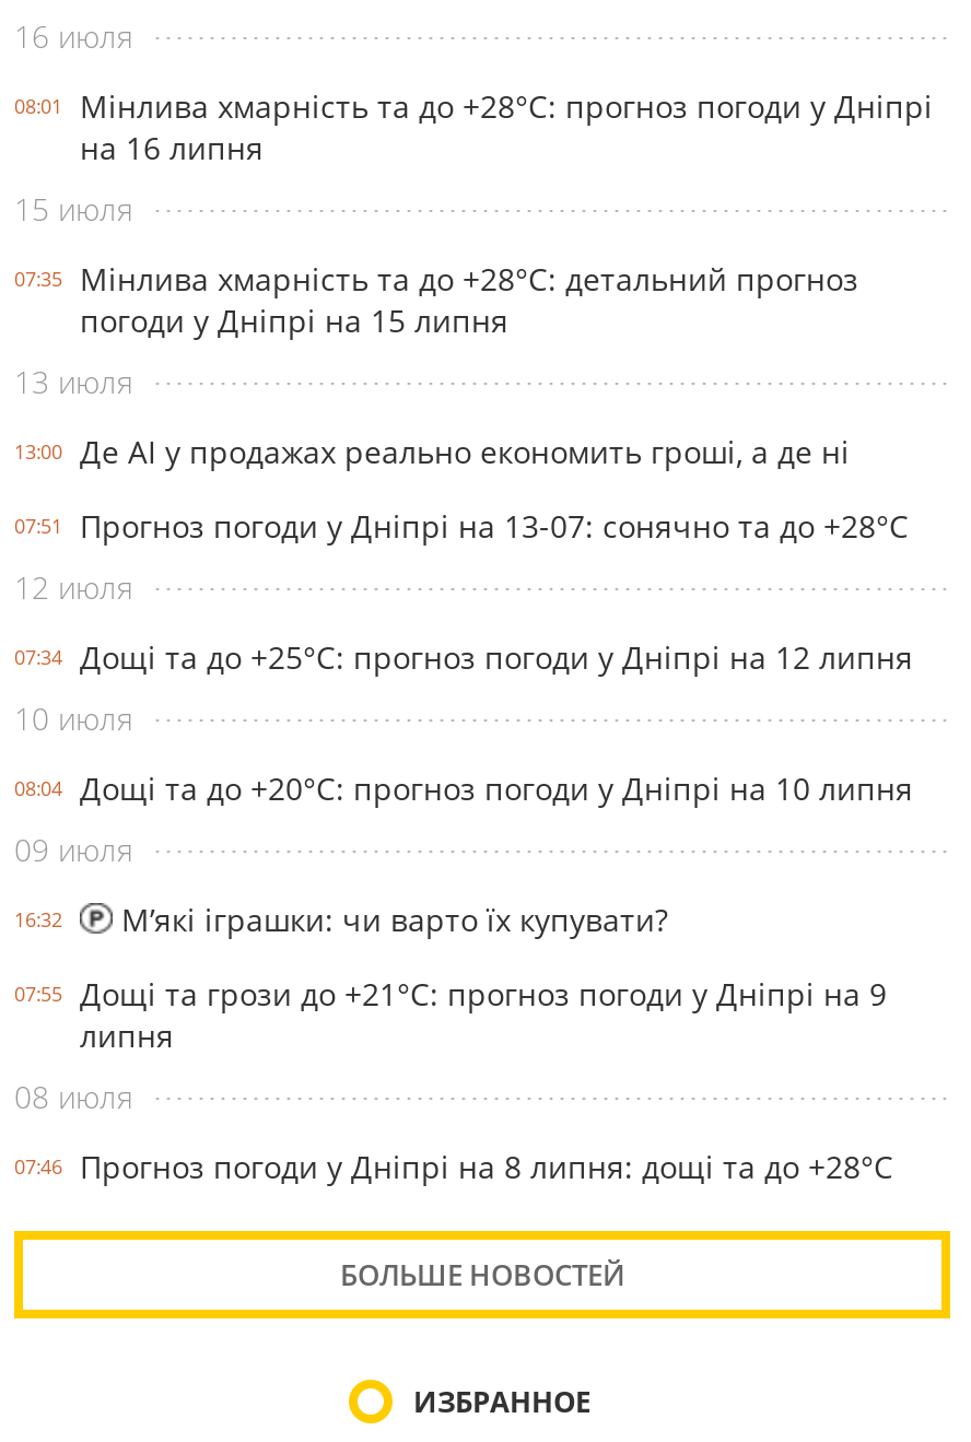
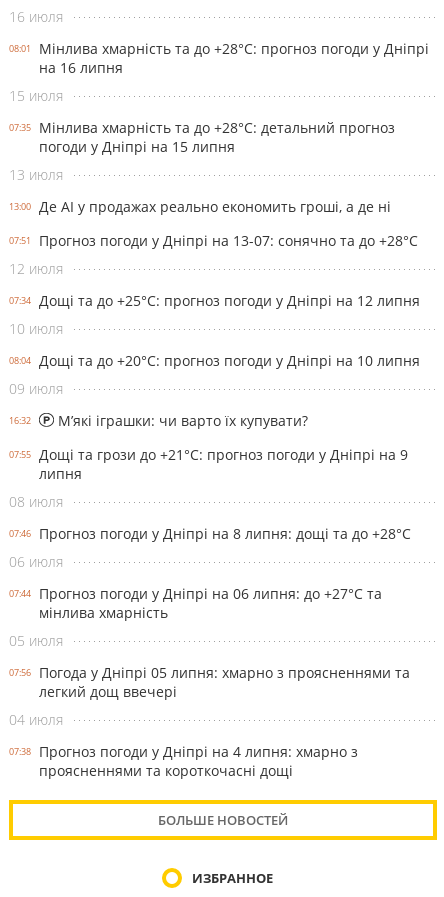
none -> [9,552,410,780] 06 июля | 07:44 | Прогноз погоди у Дніпрі на 06 липня: до +27°С та | мінлива хмарність | 05 июля | 07:56 | Погода у Дніпрі 05 липня: хмарно з проясненнями та | легкий дощ ввечері | 04 июля | 07:38 | Прогноз погоди у Дніпрі на 4 липня: хмарно з | проясненнями та короткочасні дощі

